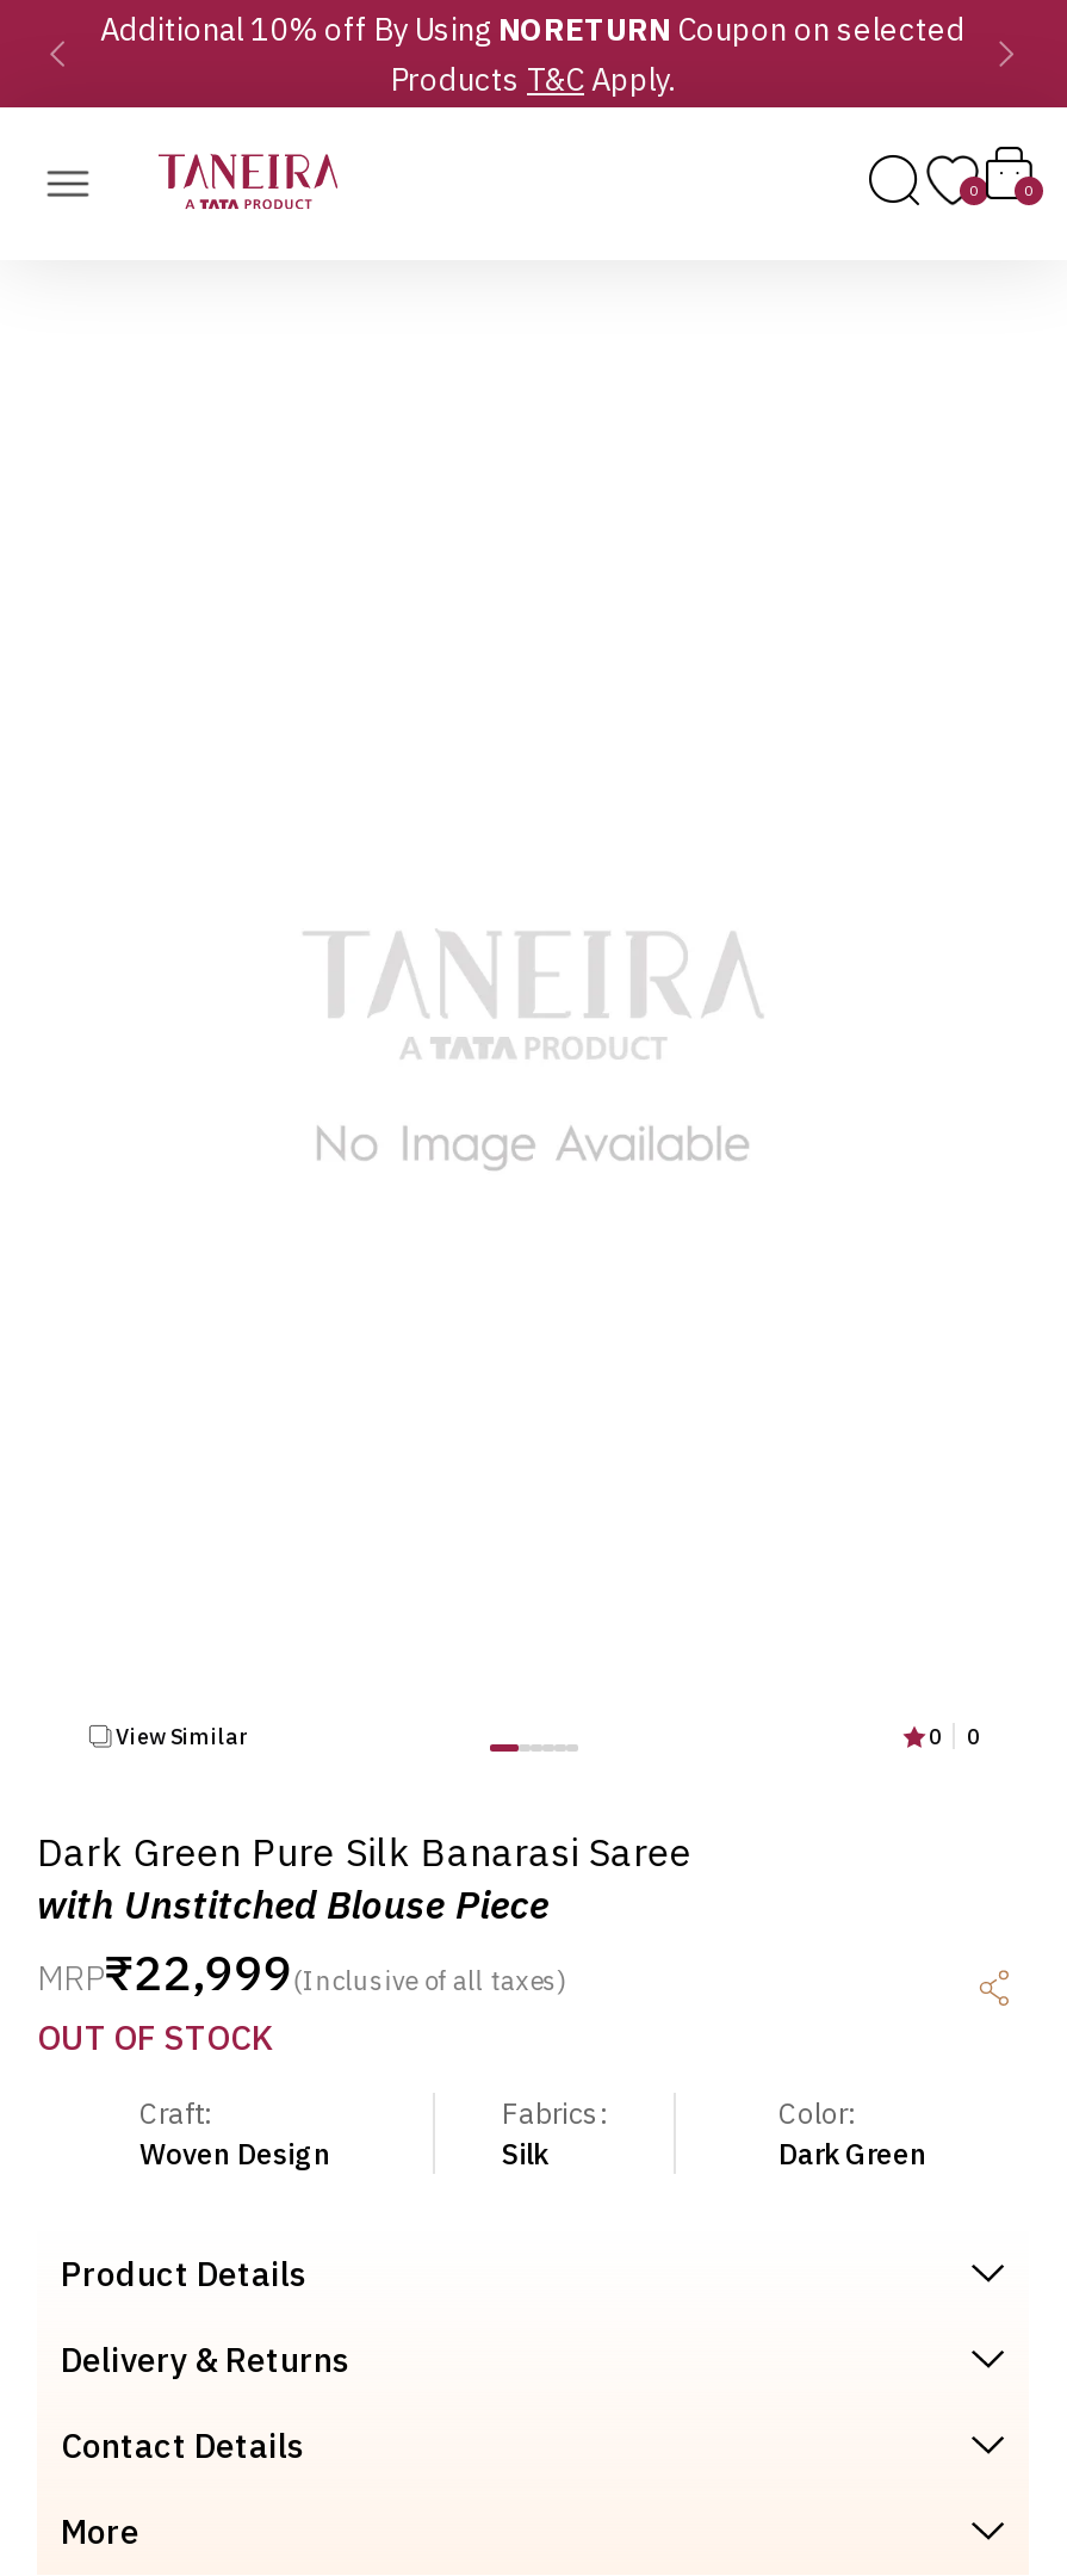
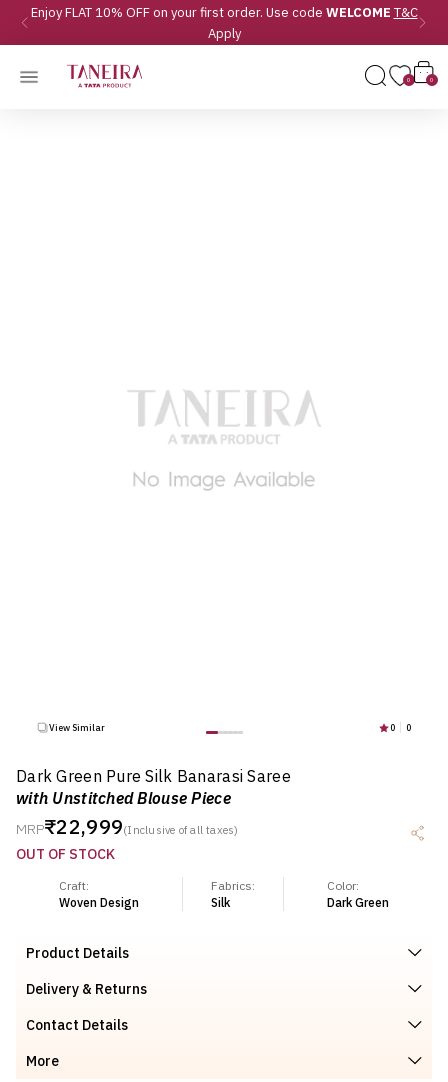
[100,8,966,99] Additional 10% off By Using NORETURN Coupon on selected | Products T&C Apply. -> [30,3,417,41] Enjoy FLAT 10% OFF on your first order. Use code WELCOME T&C | Apply

